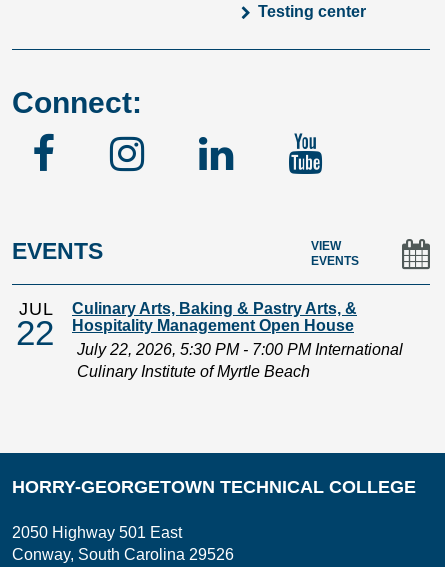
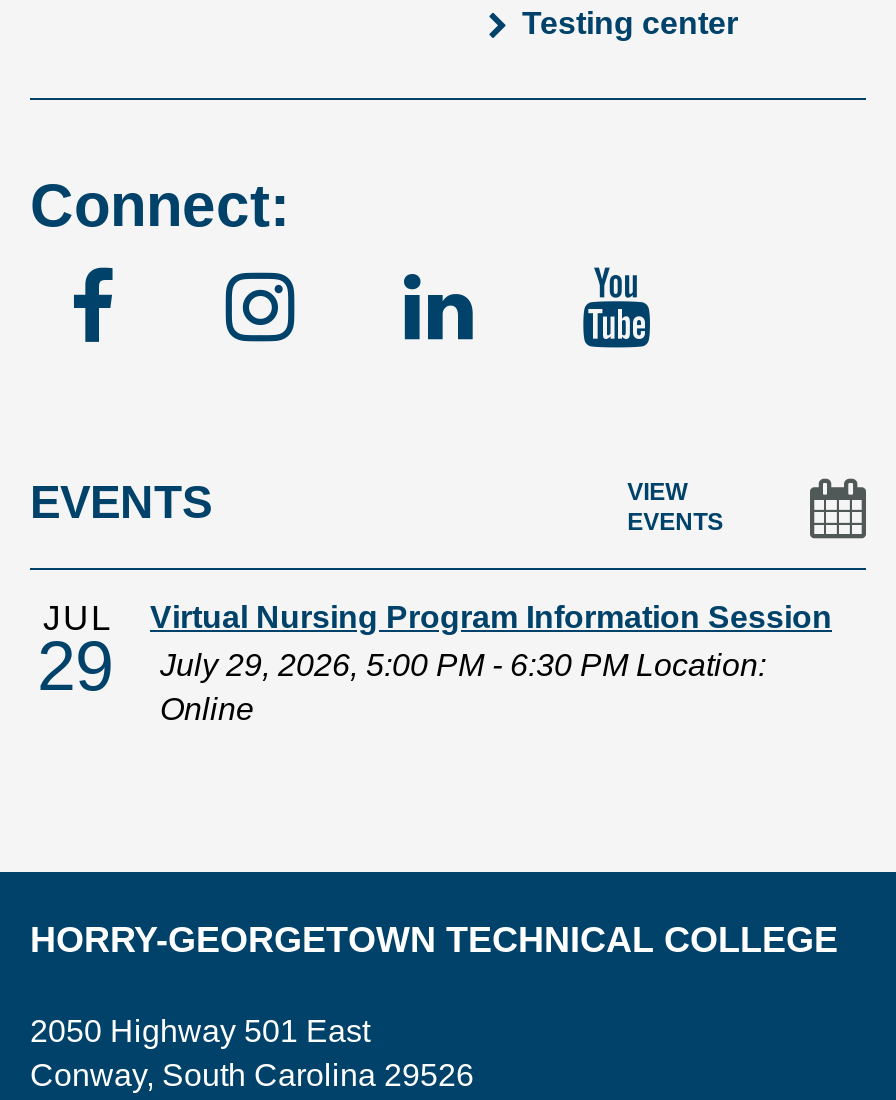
[72,300,403,380] Culinary Arts, Baking & Pastry Arts, & | Hospitality Management Open House | July 22, 2026, 5:30 PM - 7:00 PM International | Culinary Institute of Myrtle Beach -> [150,600,832,726] Virtual Nursing Program Information Session | July 29, 2026, 5:00 PM - 6:30 PM Location: | Online
[15,313,53,352] 22 -> [37,626,113,704] 29

